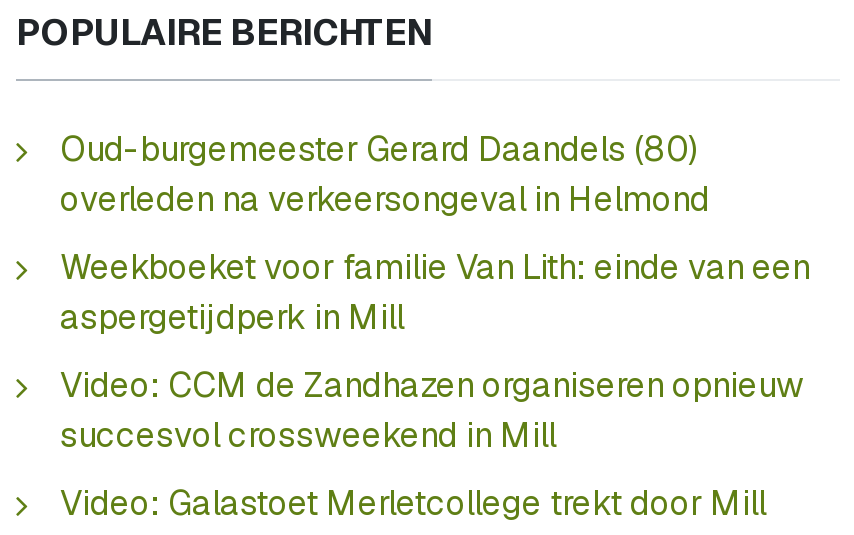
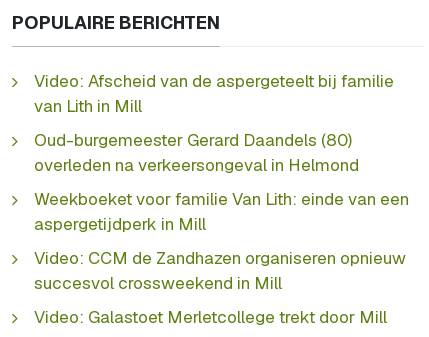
none -> [34,70,394,117] Video: Afscheid van de aspergeteelt bij familie | van Lith in Mill

